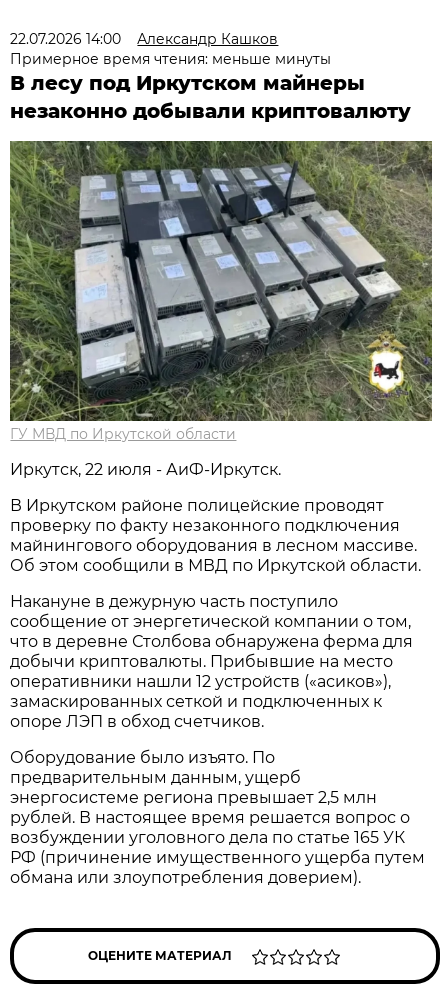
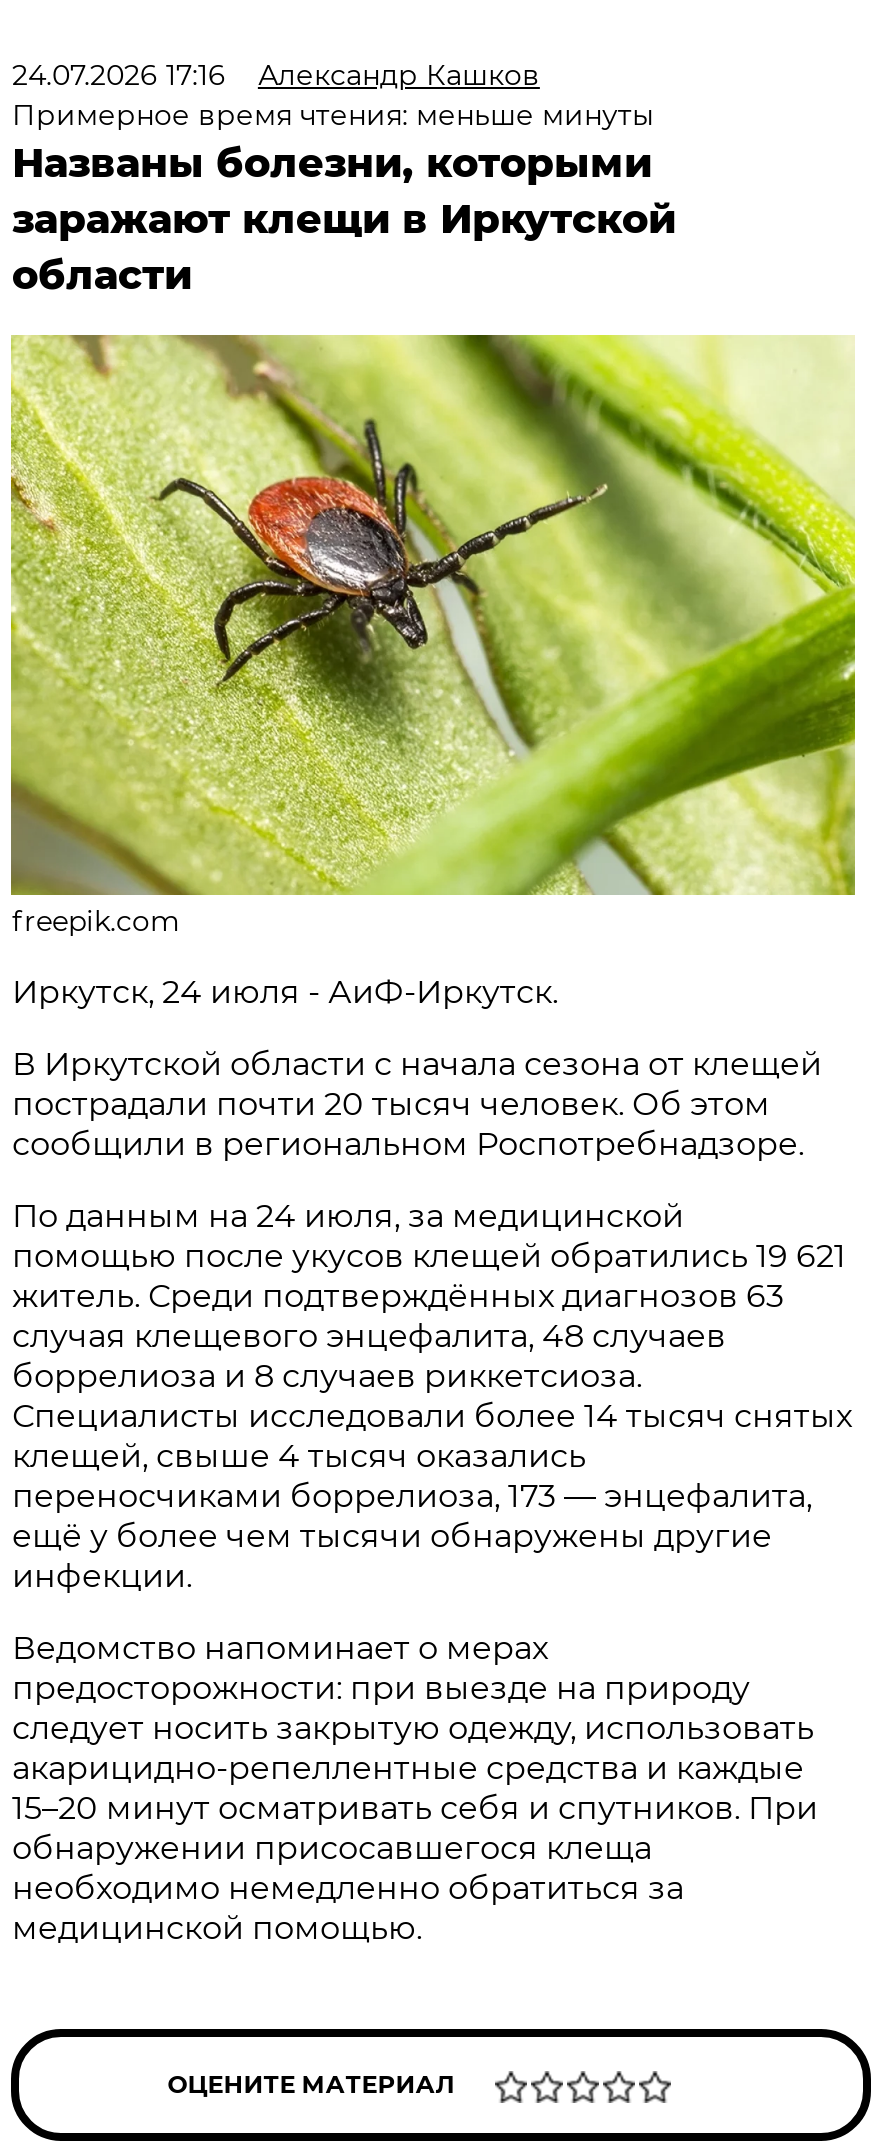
[10,30,278,48] 22.07.2026 14:00 Александр Кашков -> [12,57,540,93] 24.07.2026 17:16 Александр Кашков
[10,71,411,123] В лесу под Иркутском майнеры | незаконно добывали криптовалюту -> [12,139,676,299] Названы болезни, которыми | заражают клещи в Иркутской | области
[9,140,433,443] [image] | ГУ МВД по Иркутской области -> [9,335,857,940] [image] | freepik.com
[10,460,281,479] Иркутск, 22 июля - АиФ-Иркутск. -> [12,974,558,1012] Иркутск, 24 июля - АиФ-Иркутск.
[10,496,421,575] В Иркутском районе полицейские проводят | проверку по факту незаконного подключения | майнингового оборудования в лесном массиве. | Об этом сообщили в МВД по Иркутской области. -> [12,1046,822,1164] В Иркутской области с начала сезона от клещей | пострадали почти 20 тысяч человек. Об этом | сообщили в региональном Роспотребнадзоре.
[10,592,413,731] Накануне в дежурную часть поступило | сообщение от энергетической компании о том, | что в деревне Столбова обнаружена ферма для | добычи криптовалюты. Прибывшие на место | оперативники нашли 12 устройств («асиков»), | замаскированных сеткой и подключенных к | опоре ЛЭП в обход счетчиков. -> [12,1198,852,1596] По данным на 24 июля, за медицинской | помощью после укусов клещей обратились 19 621 | житель. Среди подтверждённых диагнозов 63 | случая клещевого энцефалита, 48 случаев | боррелиоза и 8 случаев риккетсиоза. | Специалисты исследовали более 14 тысяч снятых | клещей, свыше 4 тысяч оказались | переносчиками боррелиоза, 173 — энцефалита, | ещё у более чем тысячи обнаружены другие | инфекции.
[10,748,425,887] Оборудование было изъято. По | предварительным данным, ущерб | энергосистеме региона превышает 2,5 млн | рублей. В настоящее время решается вопрос о | возбуждении уголовного дела по статье 165 УК | РФ (причинение имущественного ущерба путем | обмана или злоупотребления доверием). -> [12,1630,818,1948] Ведомство напоминает о мерах | предосторожности: при выезде на природу | следует носить закрытую одежду, использовать | акарицидно-репеллентные средства и каждые | 15–20 минут осматривать себя и спутников. При | обнаружении присосавшегося клеща | необходимо немедленно обратиться за | медицинской помощью.

